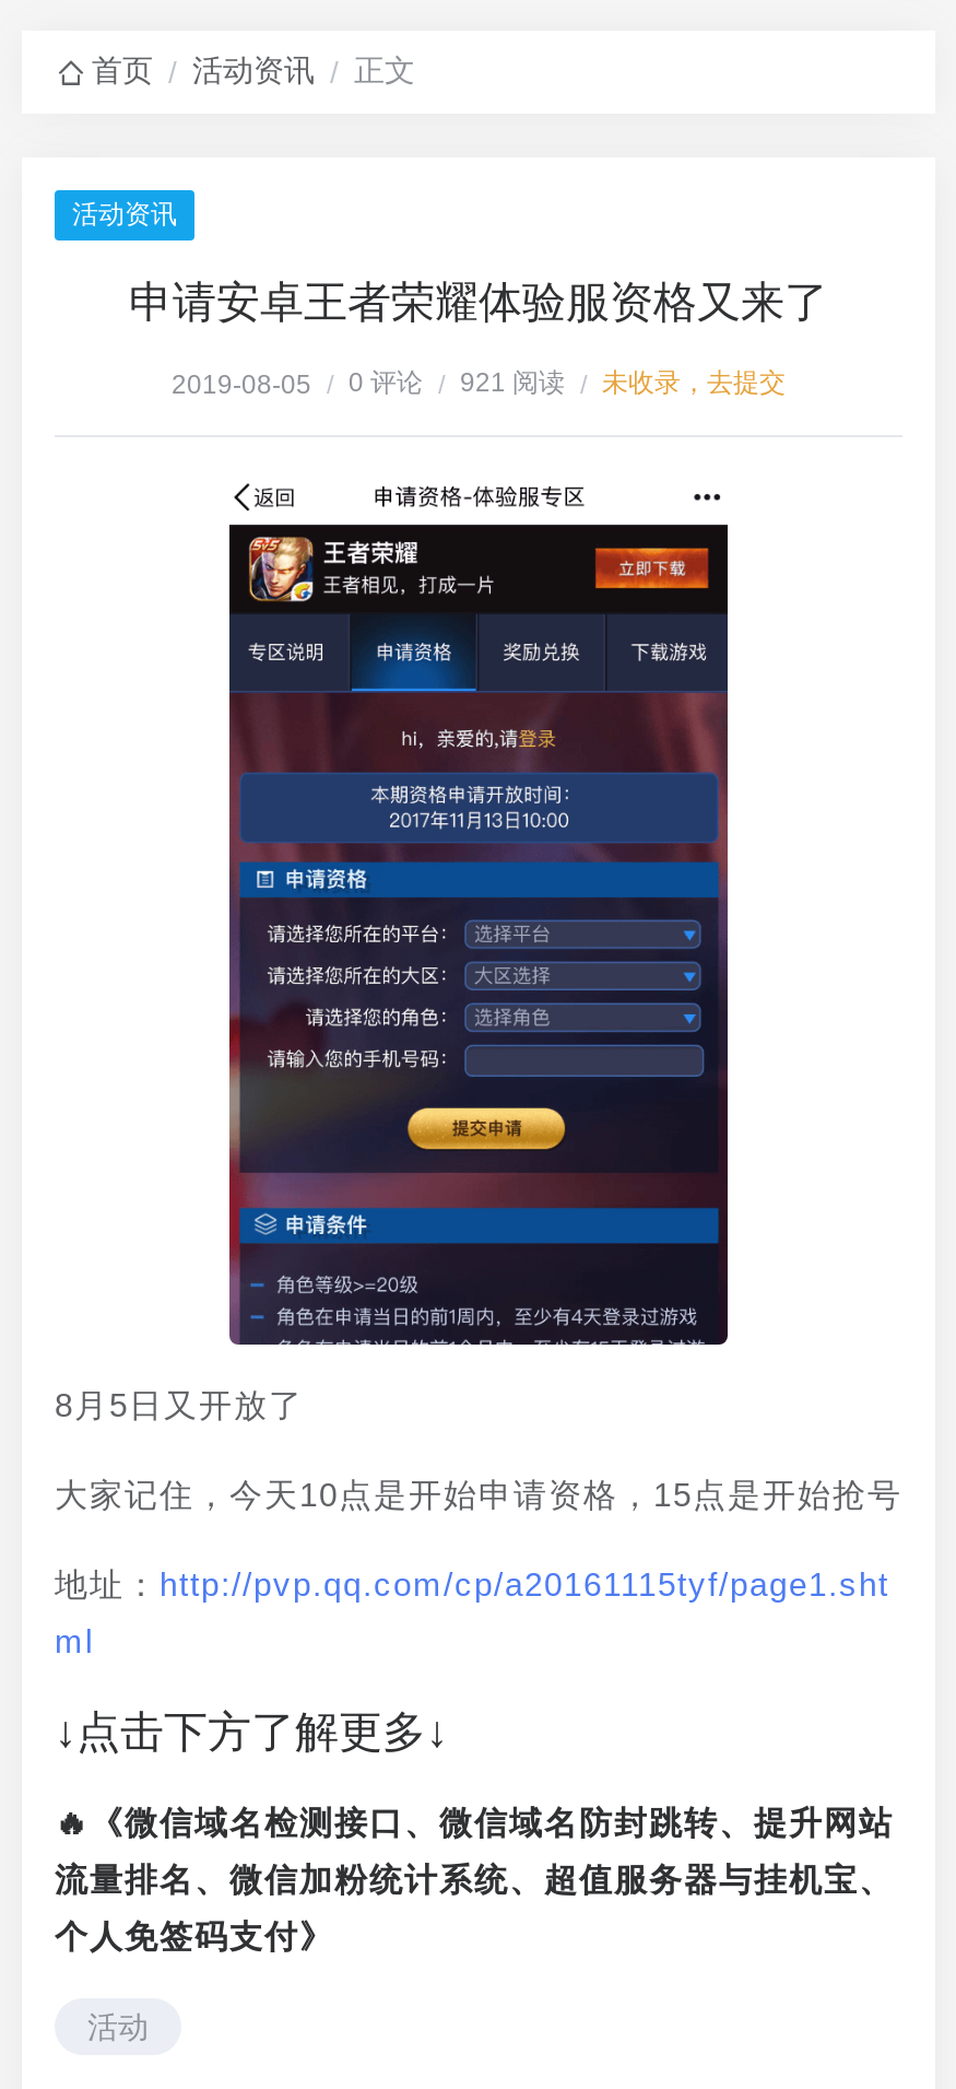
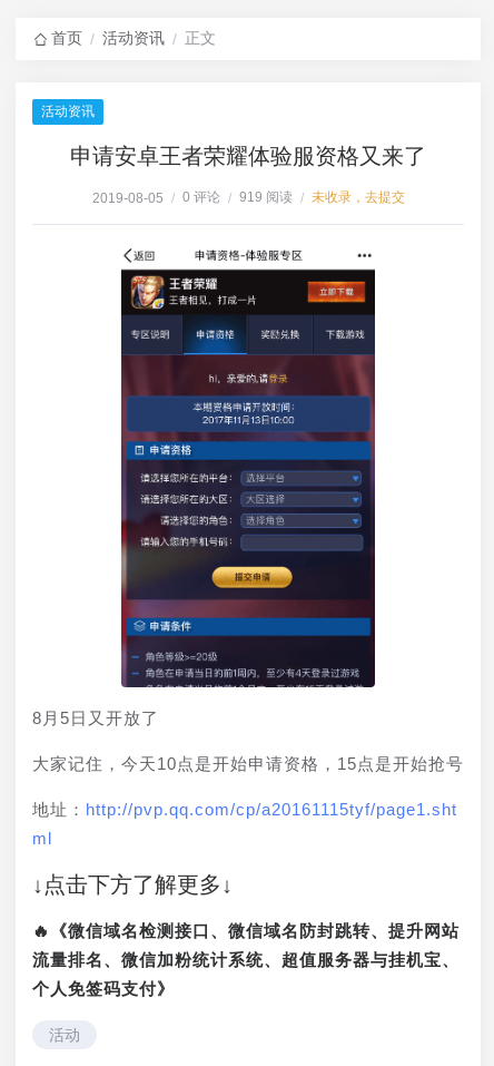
[172,367,786,399] 2019-08-05 / 0 评论 / 921 阅读 / 未收录，去提交 -> [92,189,404,206] 2019-08-05 / 0 评论 / 919 阅读 / 未收录，去提交

